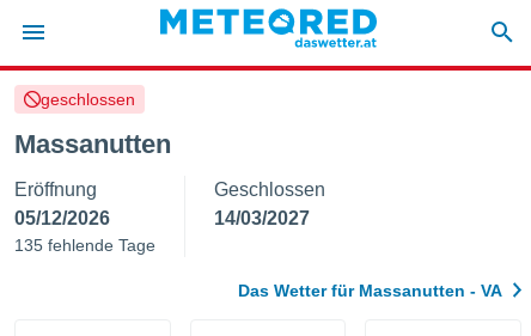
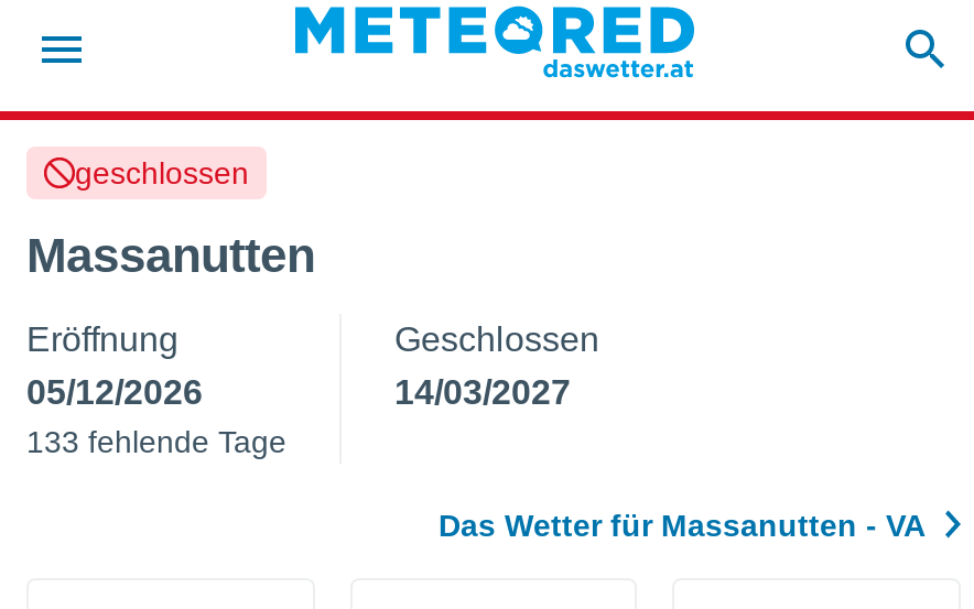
[14,235,155,255] 135 fehlende Tage -> [26,424,286,459] 133 fehlende Tage

